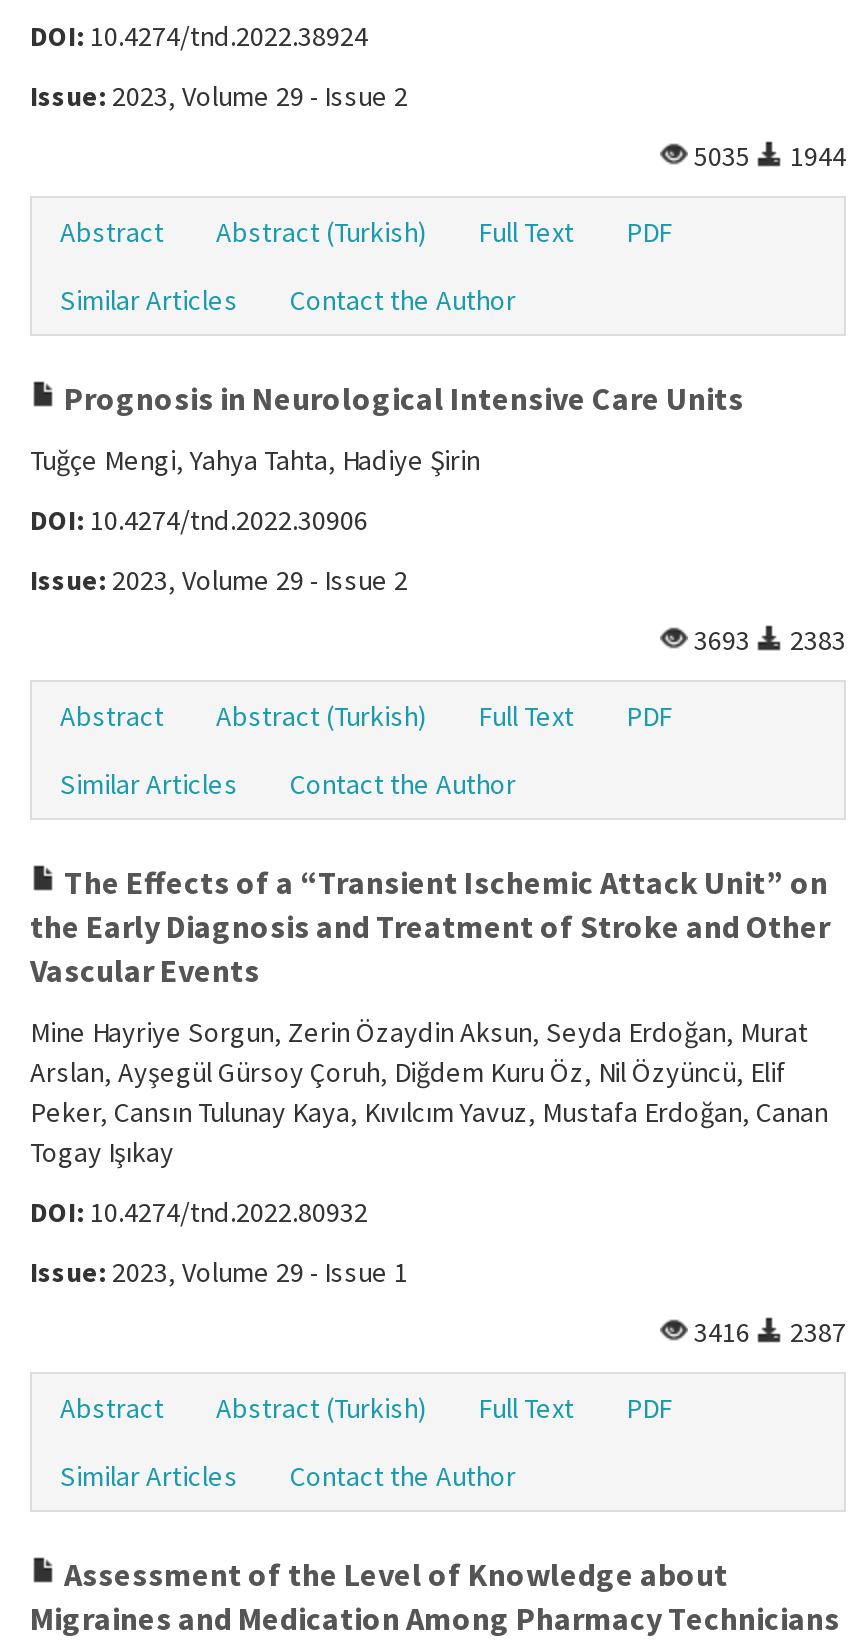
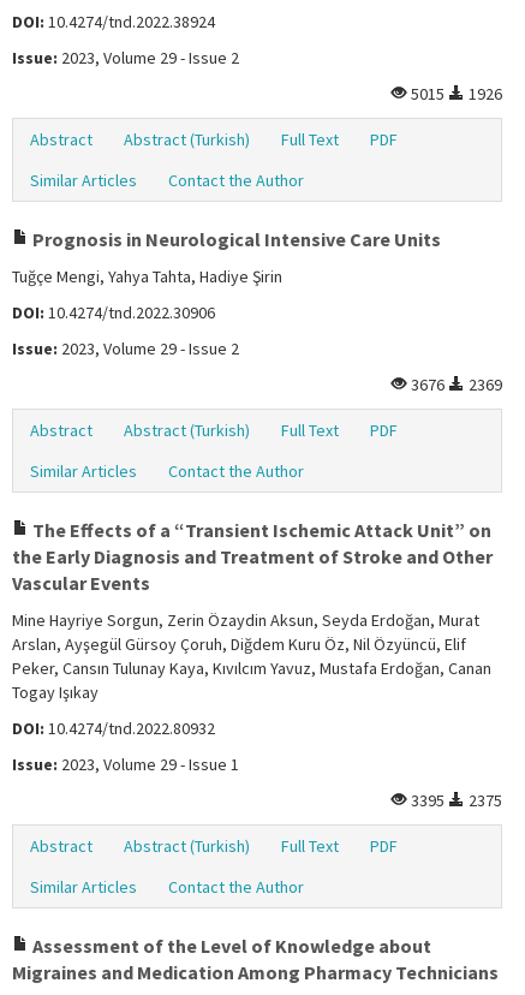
[688,138,756,174] 5035 -> [407,83,448,105] 5015
[784,138,846,174] 1944 -> [465,83,502,105] 1926
[688,622,756,658] 3693 -> [407,374,448,396] 3676
[784,622,846,658] 2383 -> [465,374,502,396] 2369
[688,1314,756,1350] 3416 -> [407,790,448,811] 3395
[784,1314,846,1350] 2387 -> [465,790,502,811] 2375

